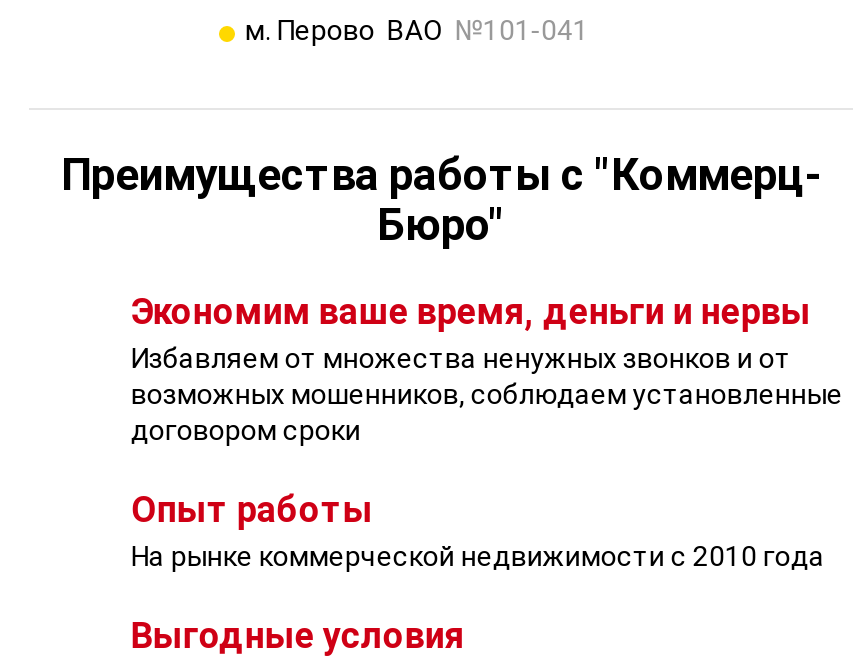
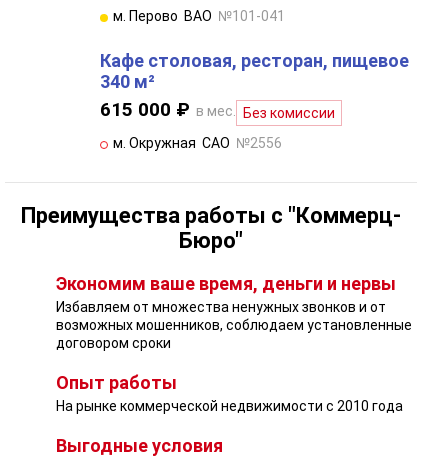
none -> [100,50,409,151] Кафе столовая, ресторан, пищевое | 340 м² | 615 000 ₽ в мес. Без комиссии | м. Окружная САО №2556

